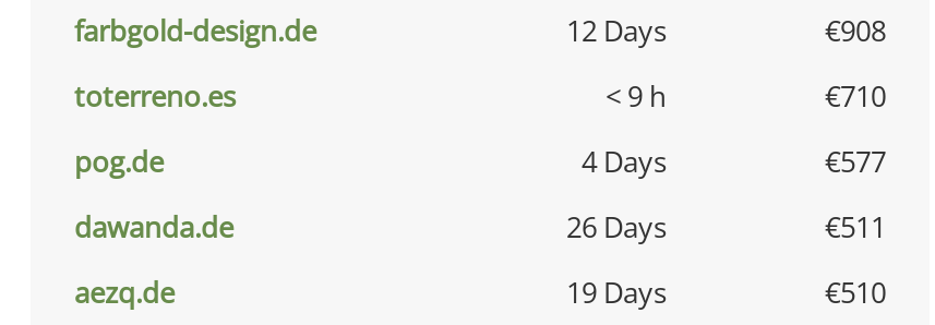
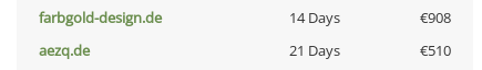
[566,11,667,50] 12 Days -> [289,8,340,27] 14 Days
[74,76,886,246] toterreno.es | < 9 h | €710 | pog.de | 4 Days | €577 | dawanda.de | 26 Days | €511 -> none
[566,273,667,312] 19 Days -> [289,40,340,60] 21 Days

